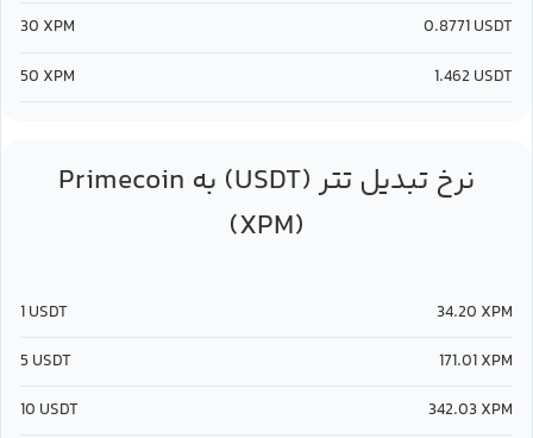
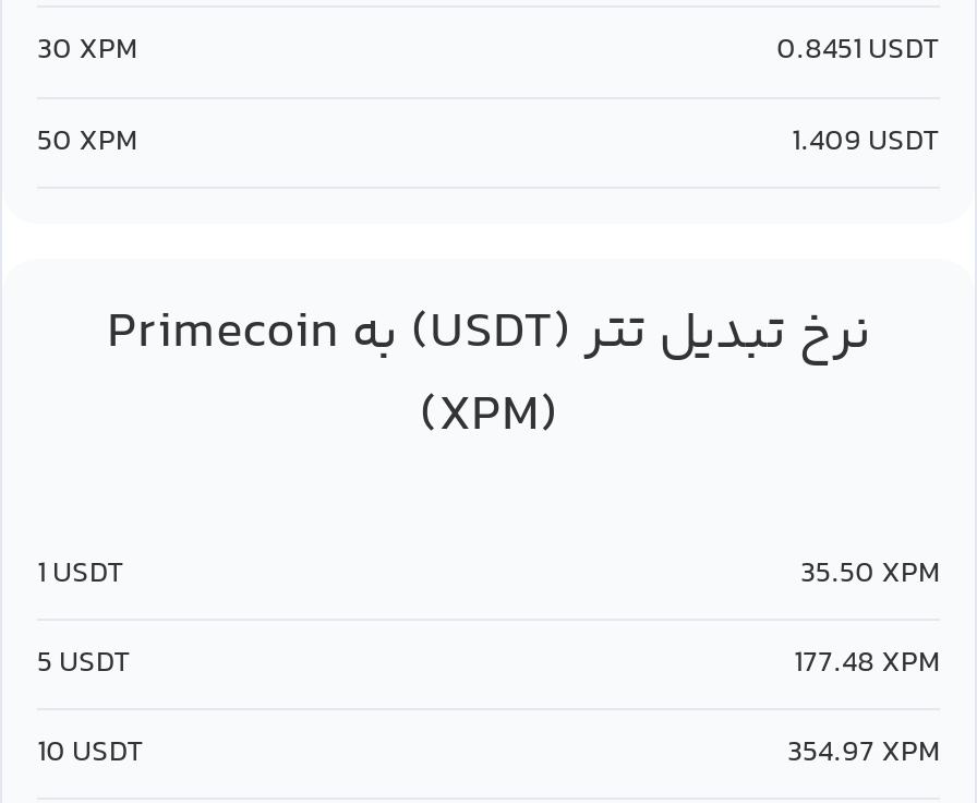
[424,15,513,41] 0.8771 USDT -> [776,28,940,76] 0.8451 USDT
[434,64,513,90] 1.462 USDT -> [792,118,940,166] 1.409 USDT
[437,299,513,326] 34.20 XPM -> [800,550,940,598] 35.50 XPM
[439,348,513,375] 171.01 XPM -> [794,640,940,688] 177.48 XPM
[428,397,513,424] 342.03 XPM -> [787,730,940,778] 354.97 XPM

